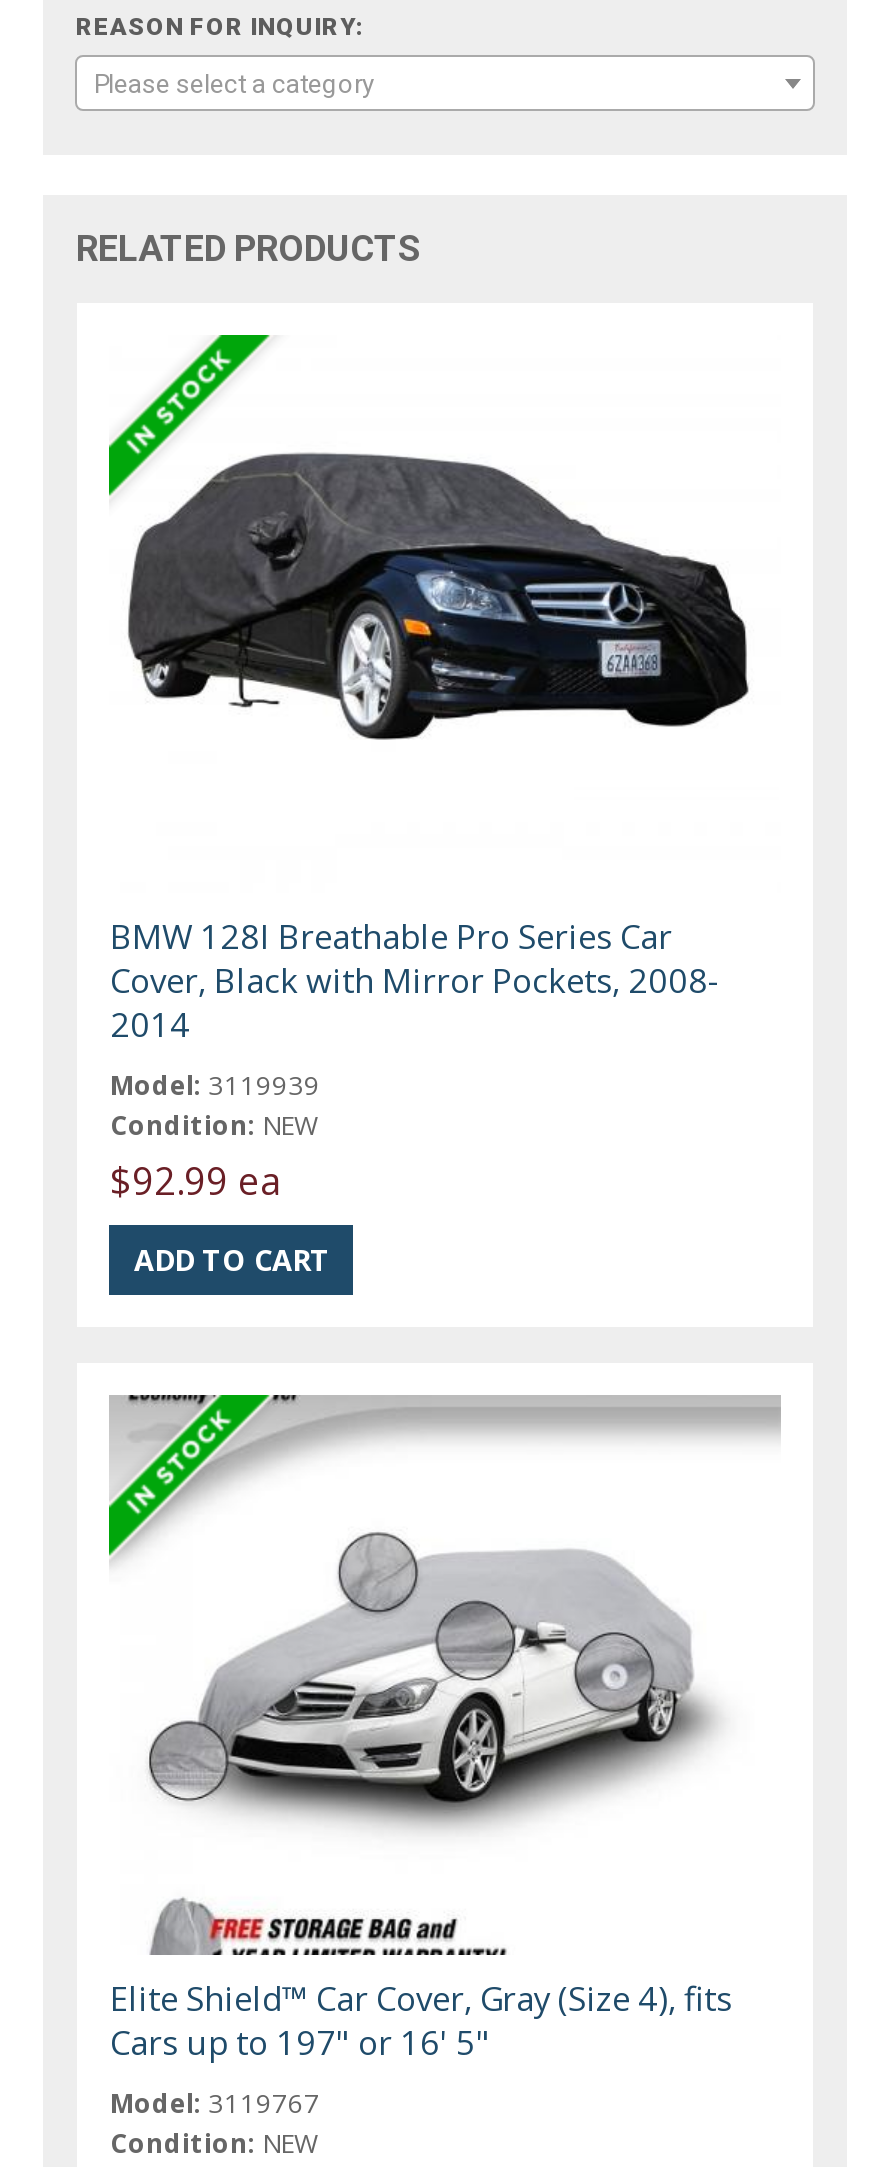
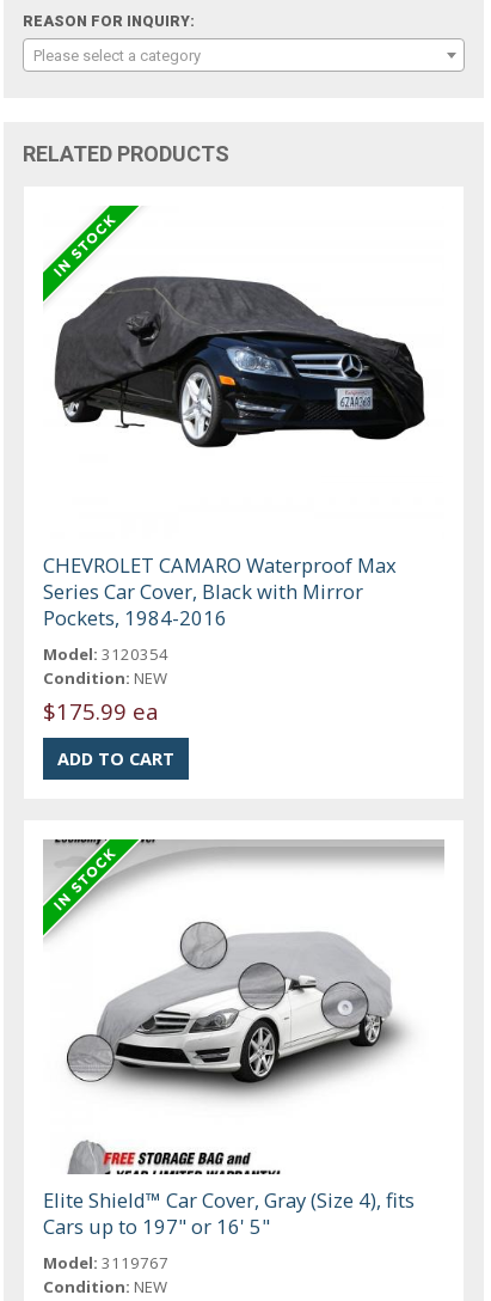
[110,914,720,1104] BMW 128I Breathable Pro Series Car | Cover, Black with Mirror Pockets, 2008- | 2014 | Model: 3119939 -> [43,552,397,665] CHEVROLET CAMARO Waterproof Max | Series Car Cover, Black with Mirror | Pockets, 1984-2016 | Model: 3120354
[110,1156,282,1206] $92.99 ea -> [43,696,159,726] $175.99 ea

